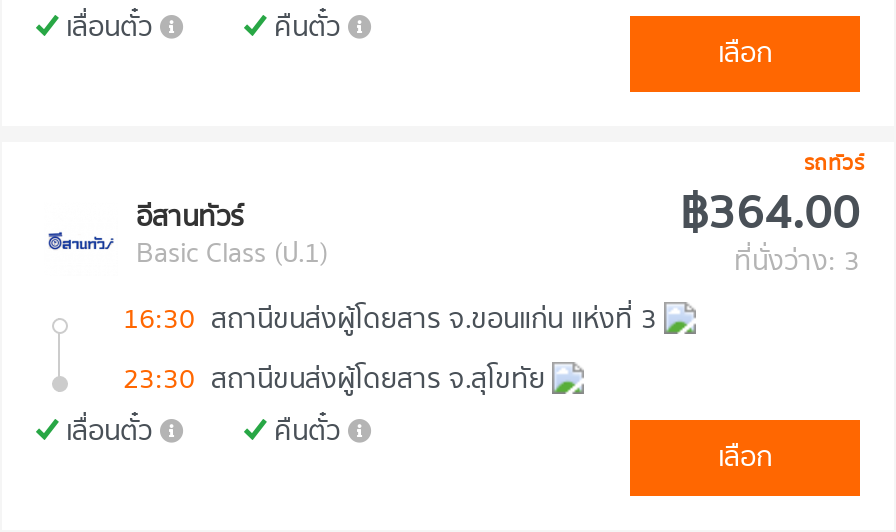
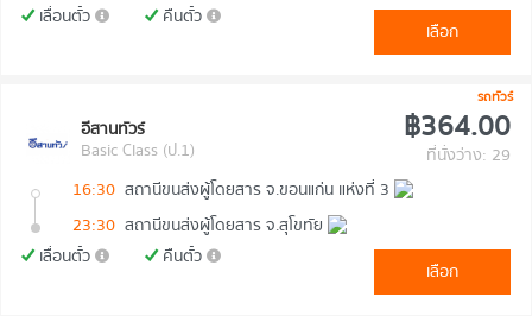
[734,240,860,284] ที่นั่งว่าง: 3 -> [426,143,511,169] ที่นั่งว่าง: 29

